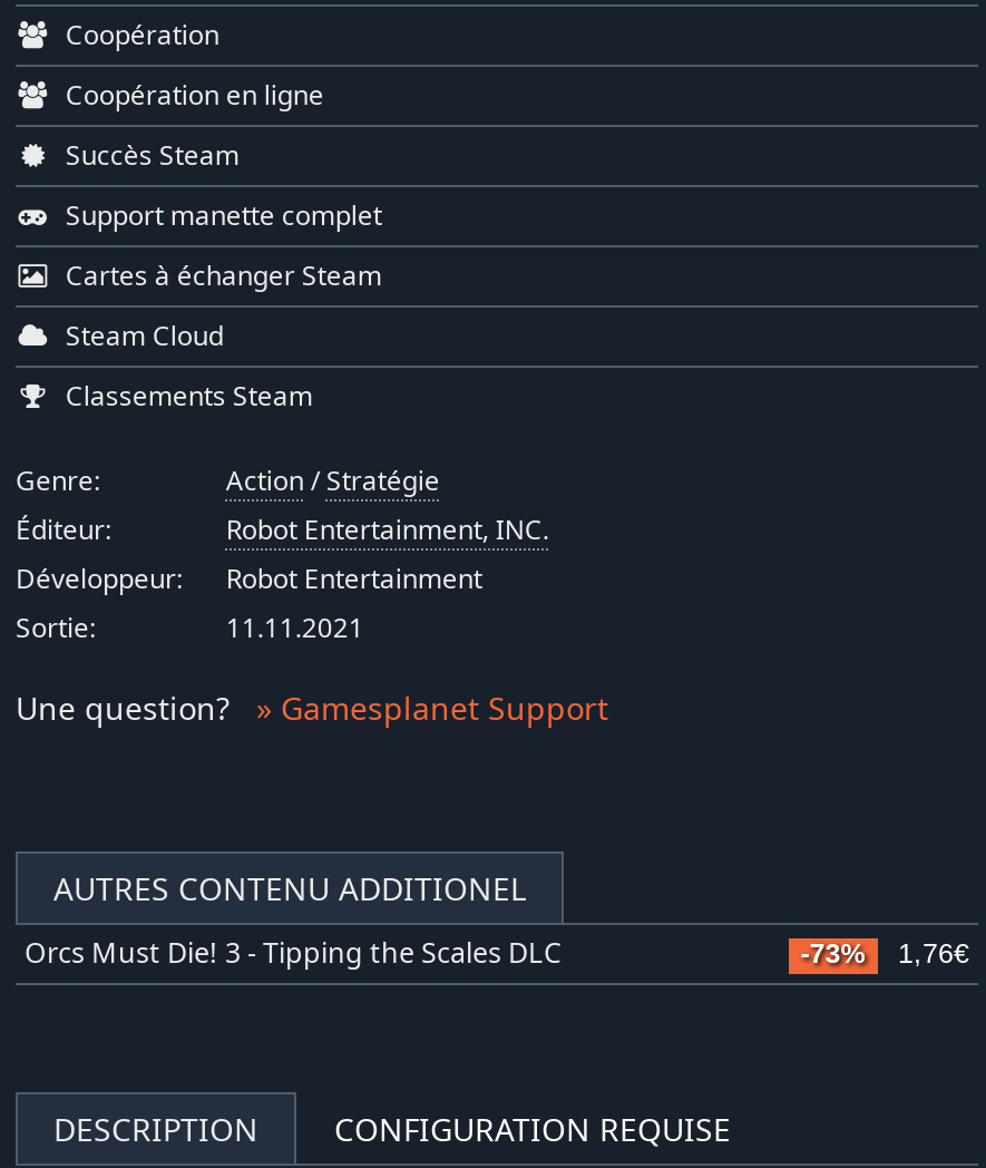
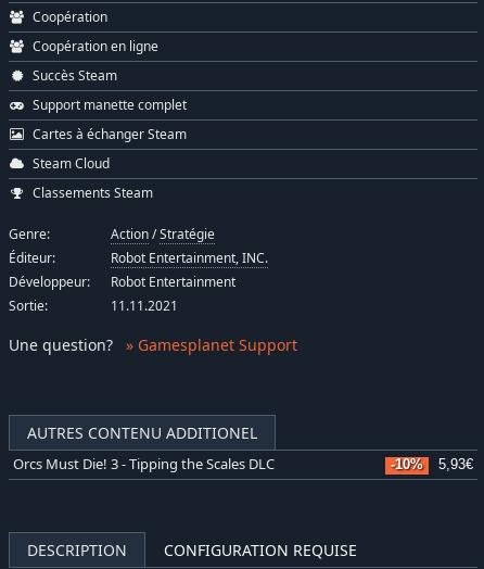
[800,938,867,970] -73% -> [391,457,423,472] -10%
[898,938,969,970] 1,76€ -> [438,457,473,472] 5,93€

